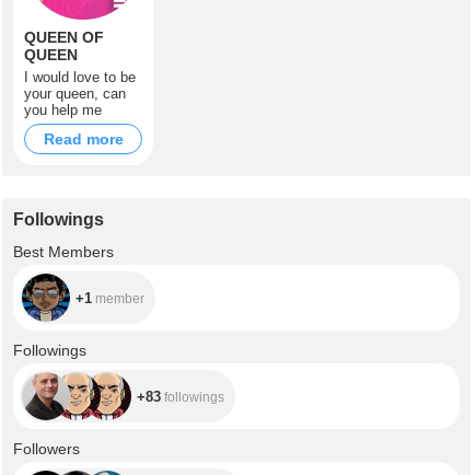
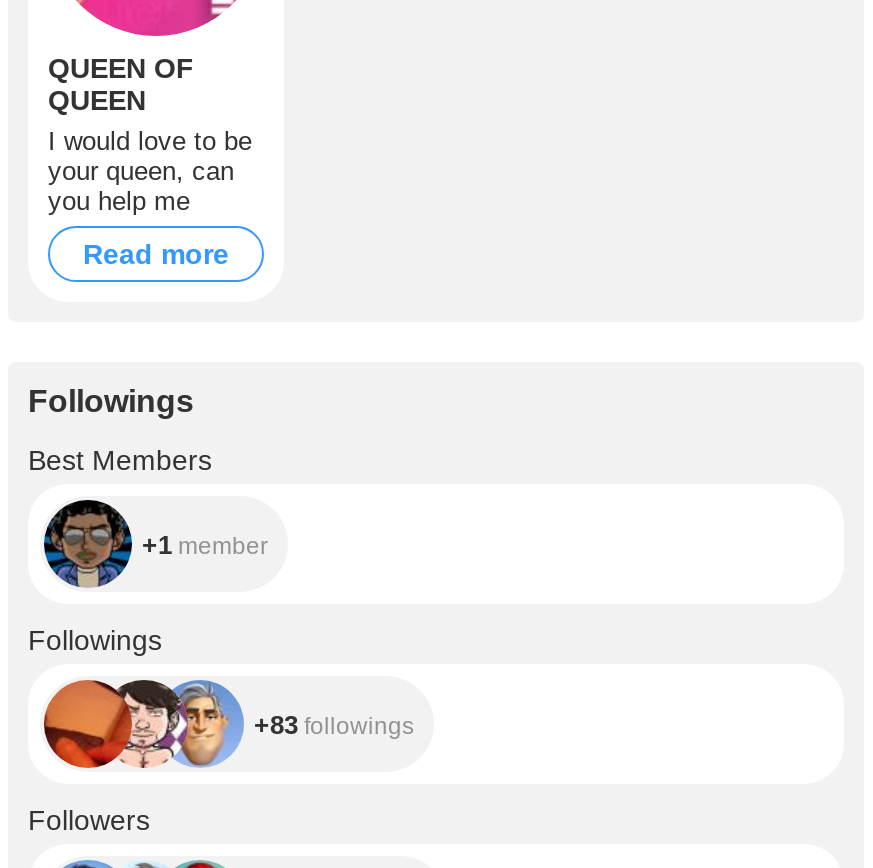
[22,372,132,421] [image] -> [42,678,244,770] [image]

